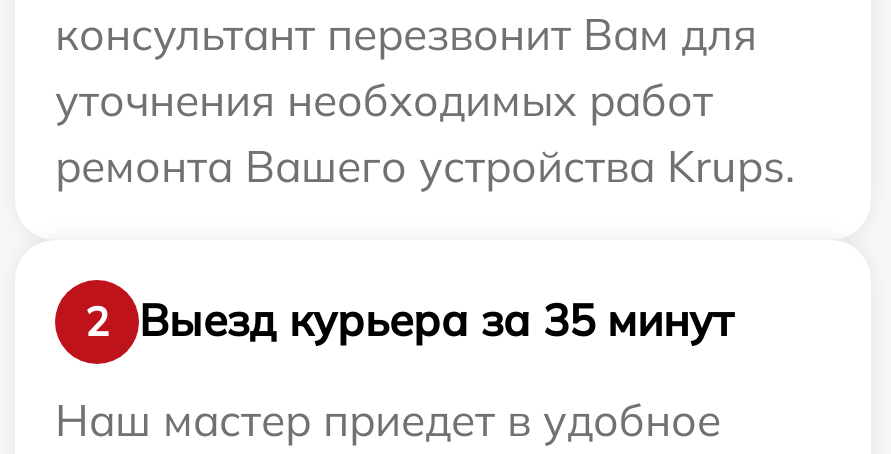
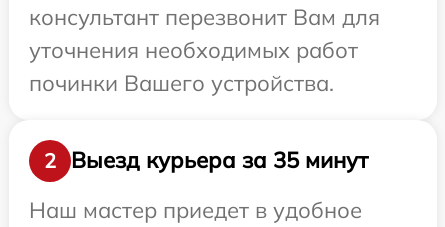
[55,137,795,193] ремонта Вашего устройства Krups. -> [29,69,334,97] починки Вашего устройства.

